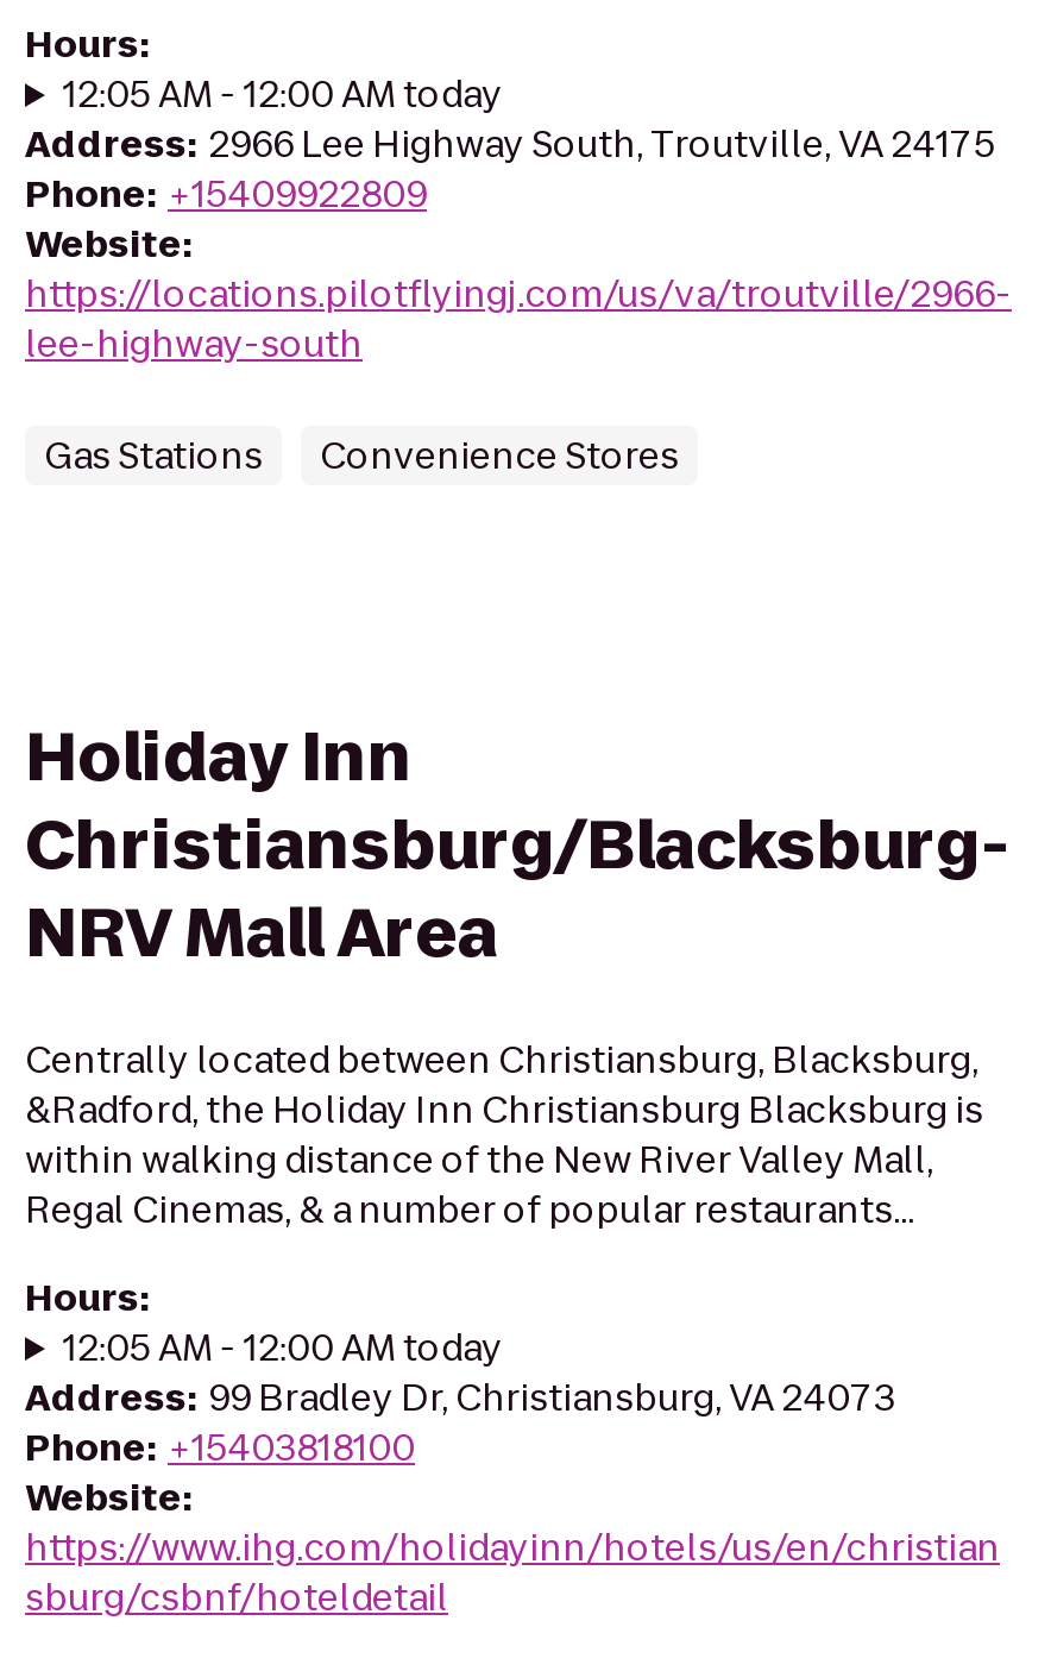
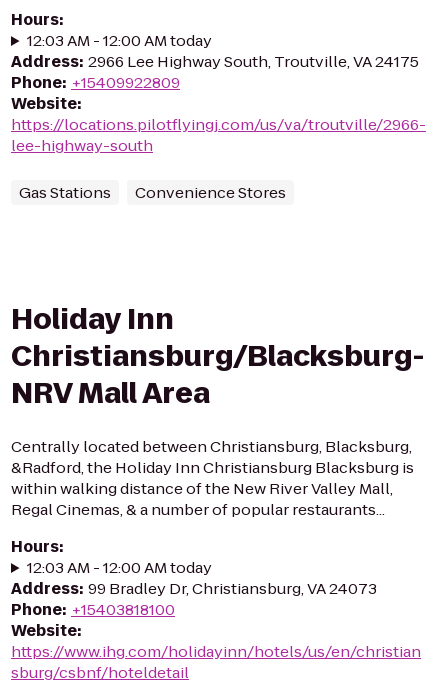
[63,69,503,119] 12:05 AM - 12:00 AM today -> [27,30,212,51] 12:03 AM - 12:00 AM today
[63,1323,503,1372] 12:05 AM - 12:00 AM today -> [27,557,212,578] 12:03 AM - 12:00 AM today

